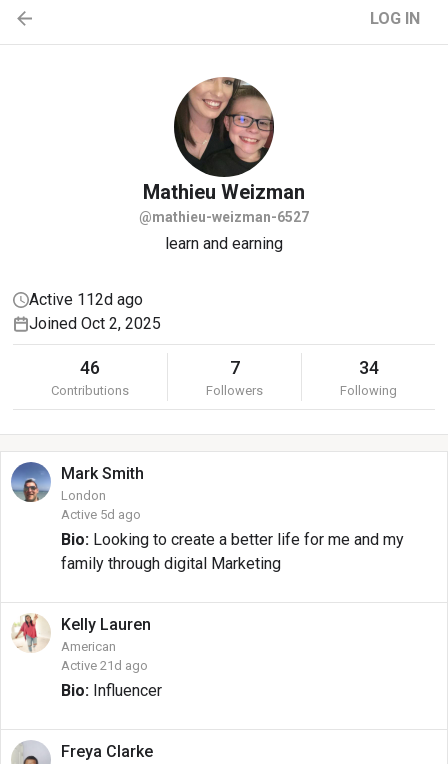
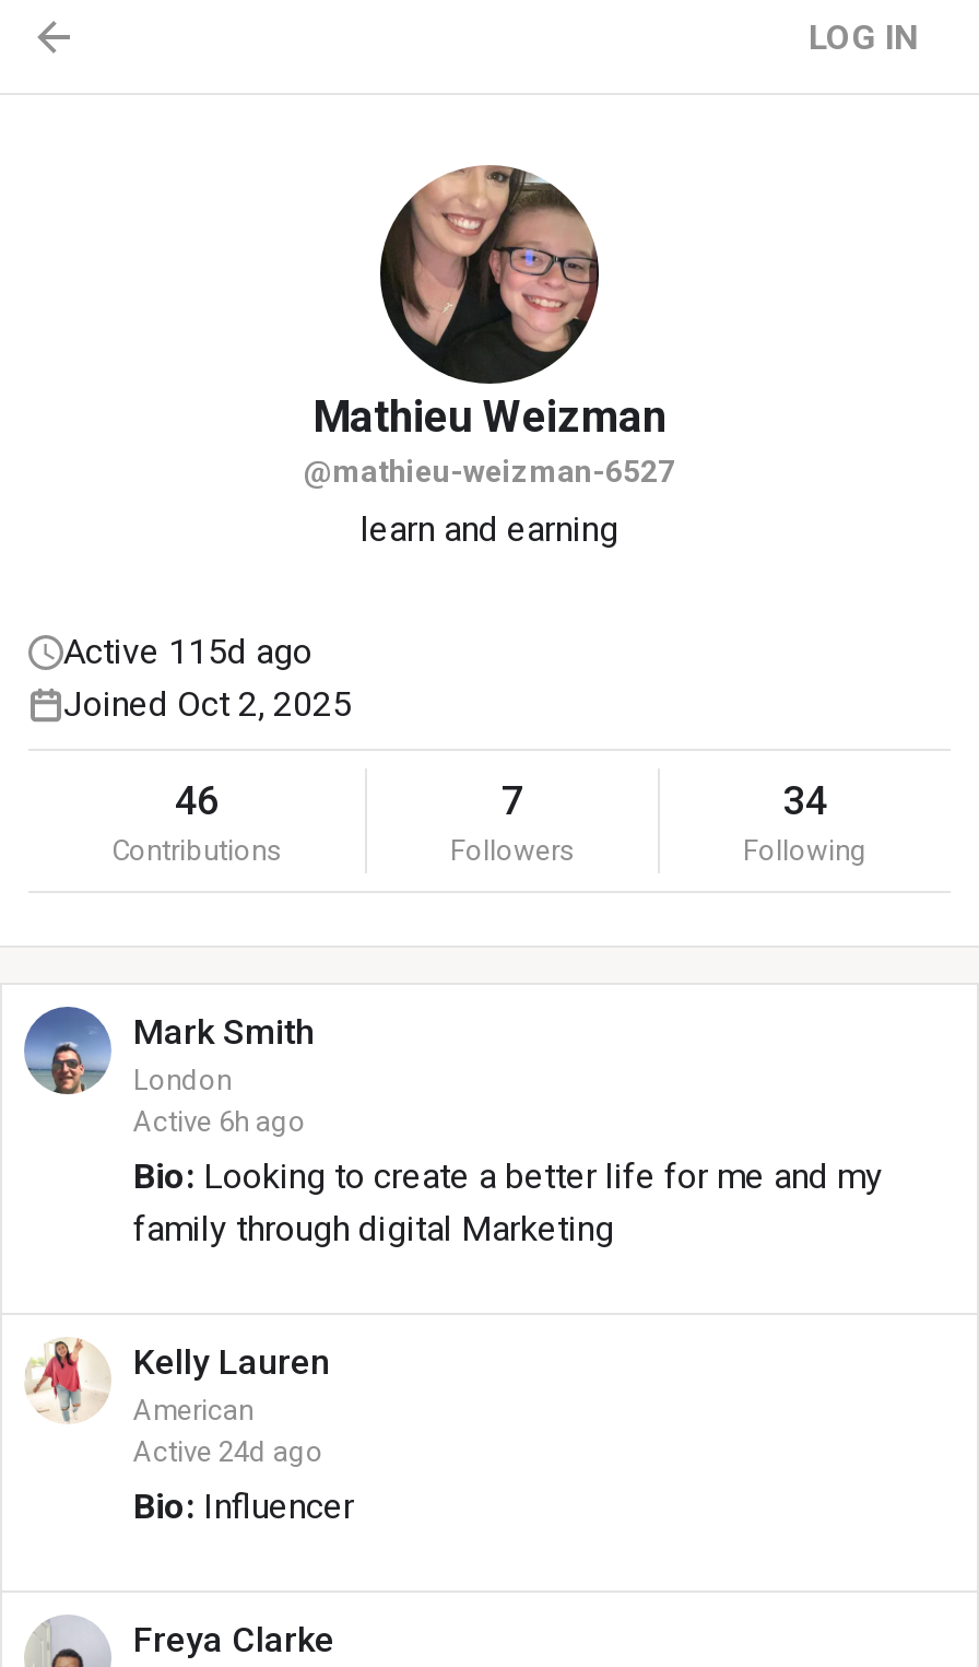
[29,290,143,309] Active 112d ago -> [63,631,312,672] Active 115d ago
[61,507,141,522] Active 5d ago -> [133,1105,306,1138] Active 6h ago
[61,658,148,673] Active 21d ago -> [133,1435,323,1468] Active 24d ago

